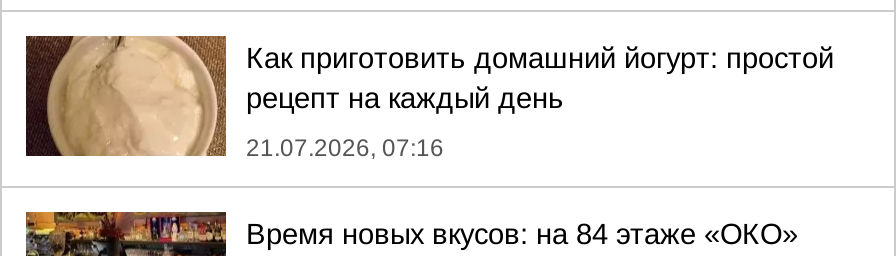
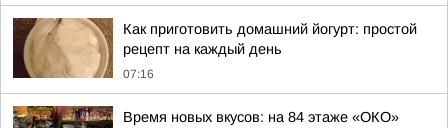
[246,134,444,162] 21.07.2026, 07:16 -> [123,67,154,81] 07:16

